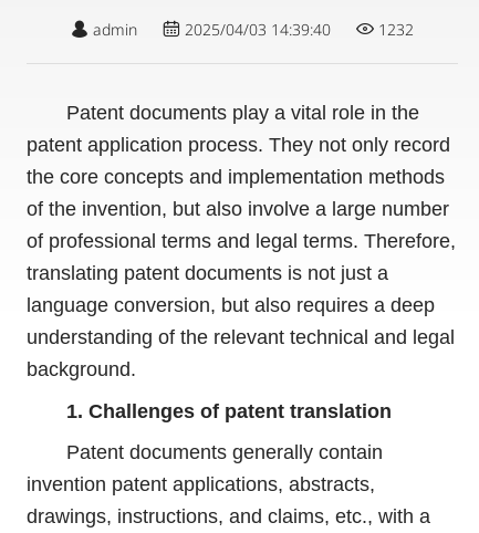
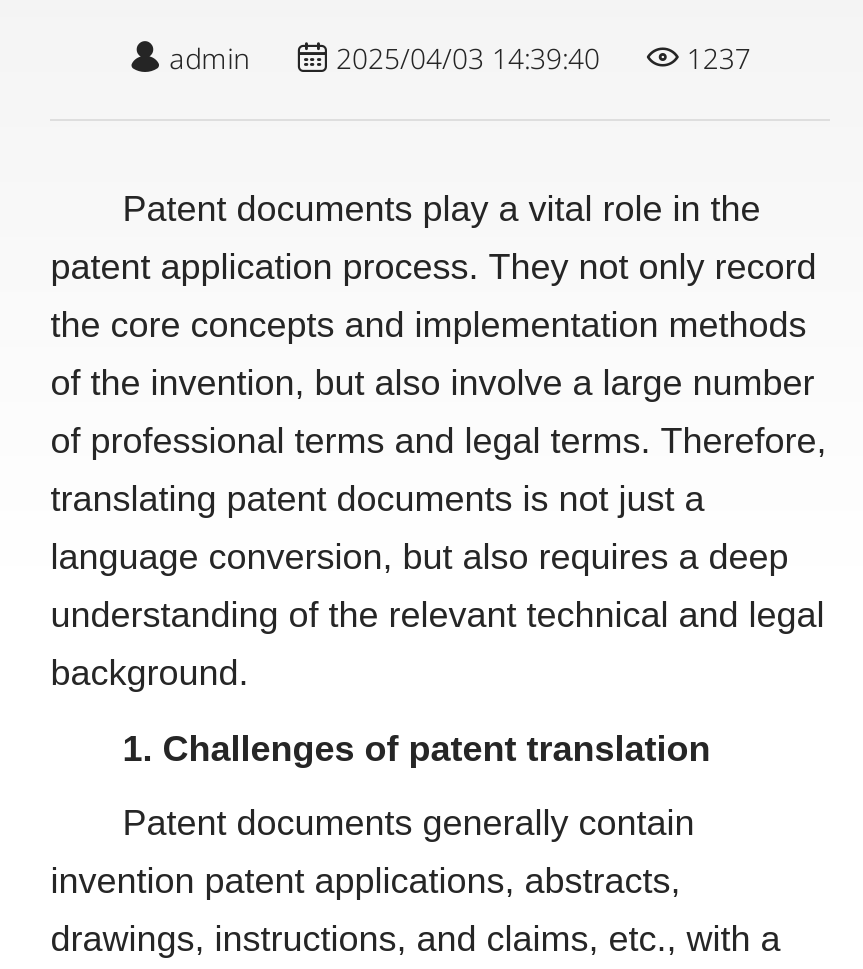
[374,19,414,40] 1232 -> [679,39,751,77] 1237

